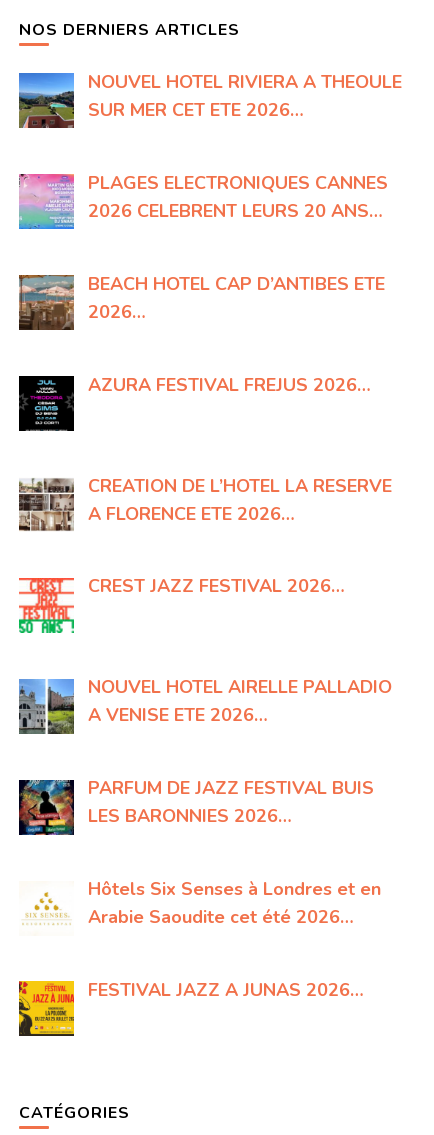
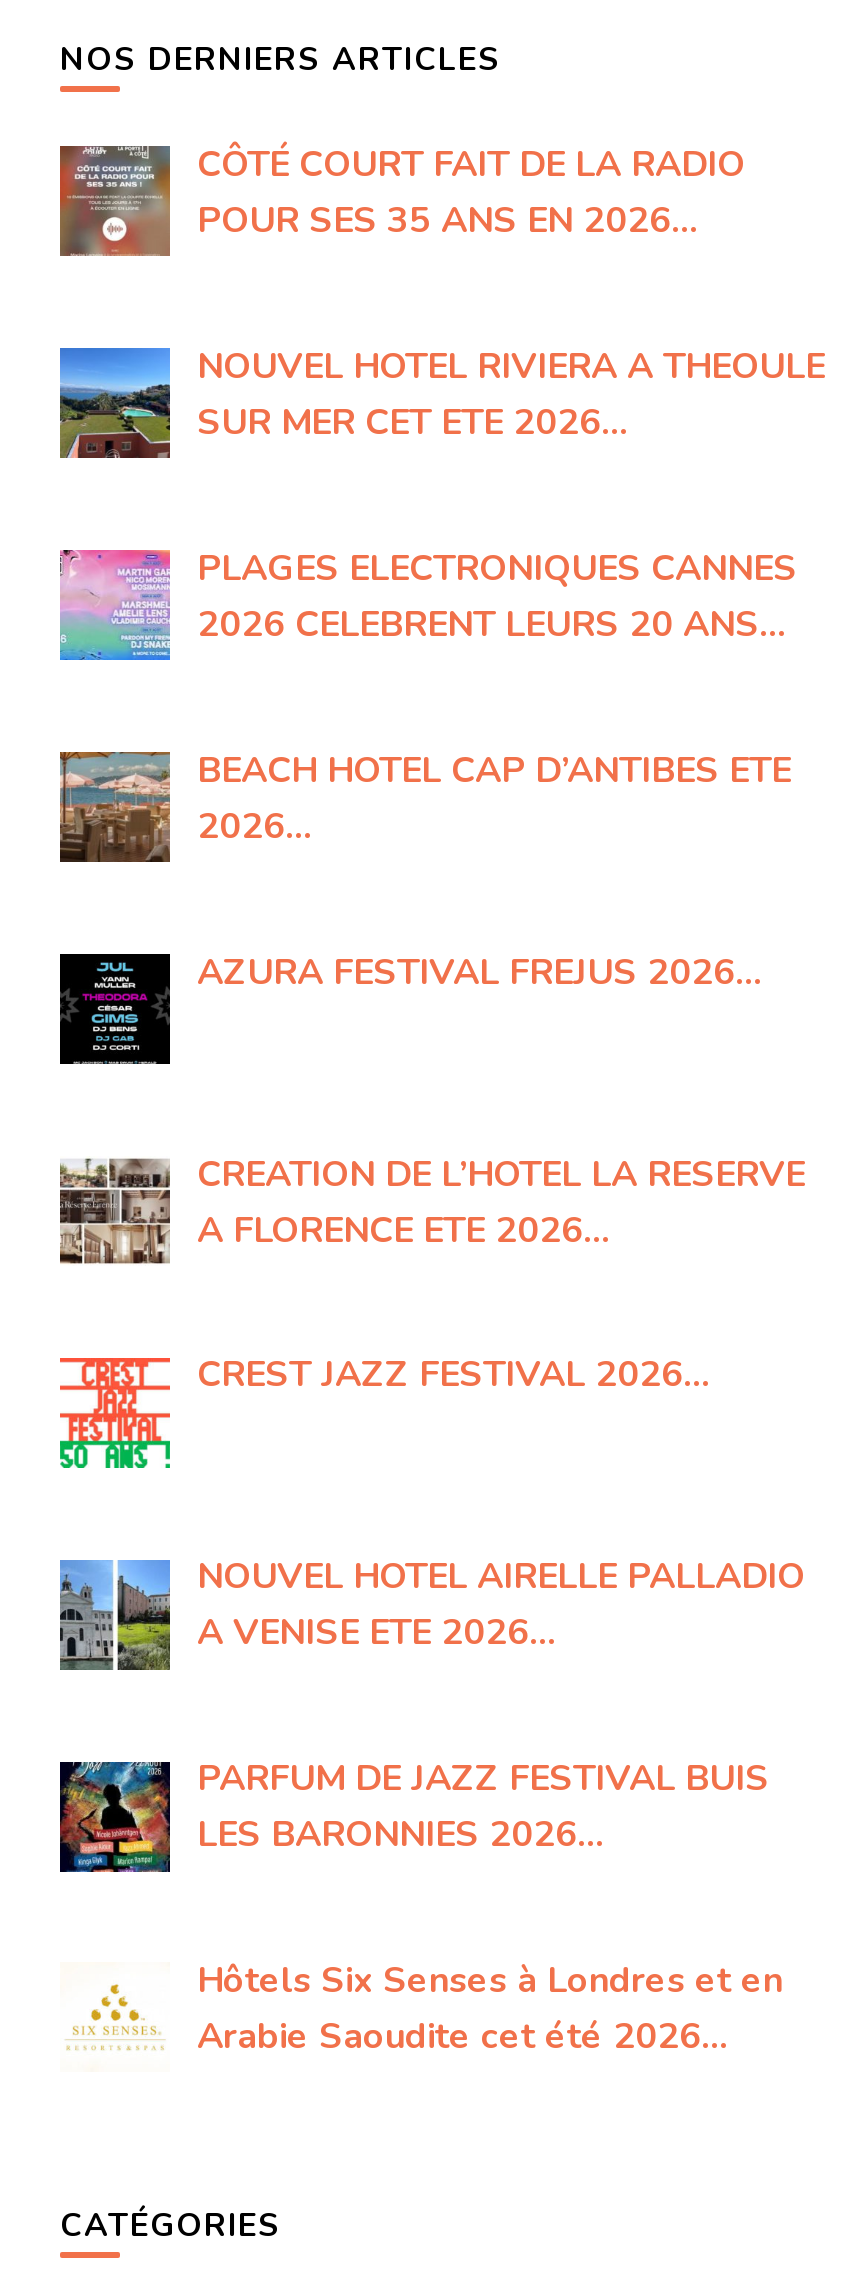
none -> [58,140,745,258] [image] | CÔTÉ COURT FAIT DE LA RADIO | POUR SES 35 ANS EN 2026…
moved [17,70,401,929] -> [56,342,825,2060]: [image] | NOUVEL HOTEL RIVIERA A THEOULE | SUR MER CET ETE 2026… | ... | Hôtels Six Senses à Londres et en | Arabie Saoudite cet été 2026…
[18,978,363,1037] [image] | FESTIVAL JAZZ A JUNAS 2026… -> none

